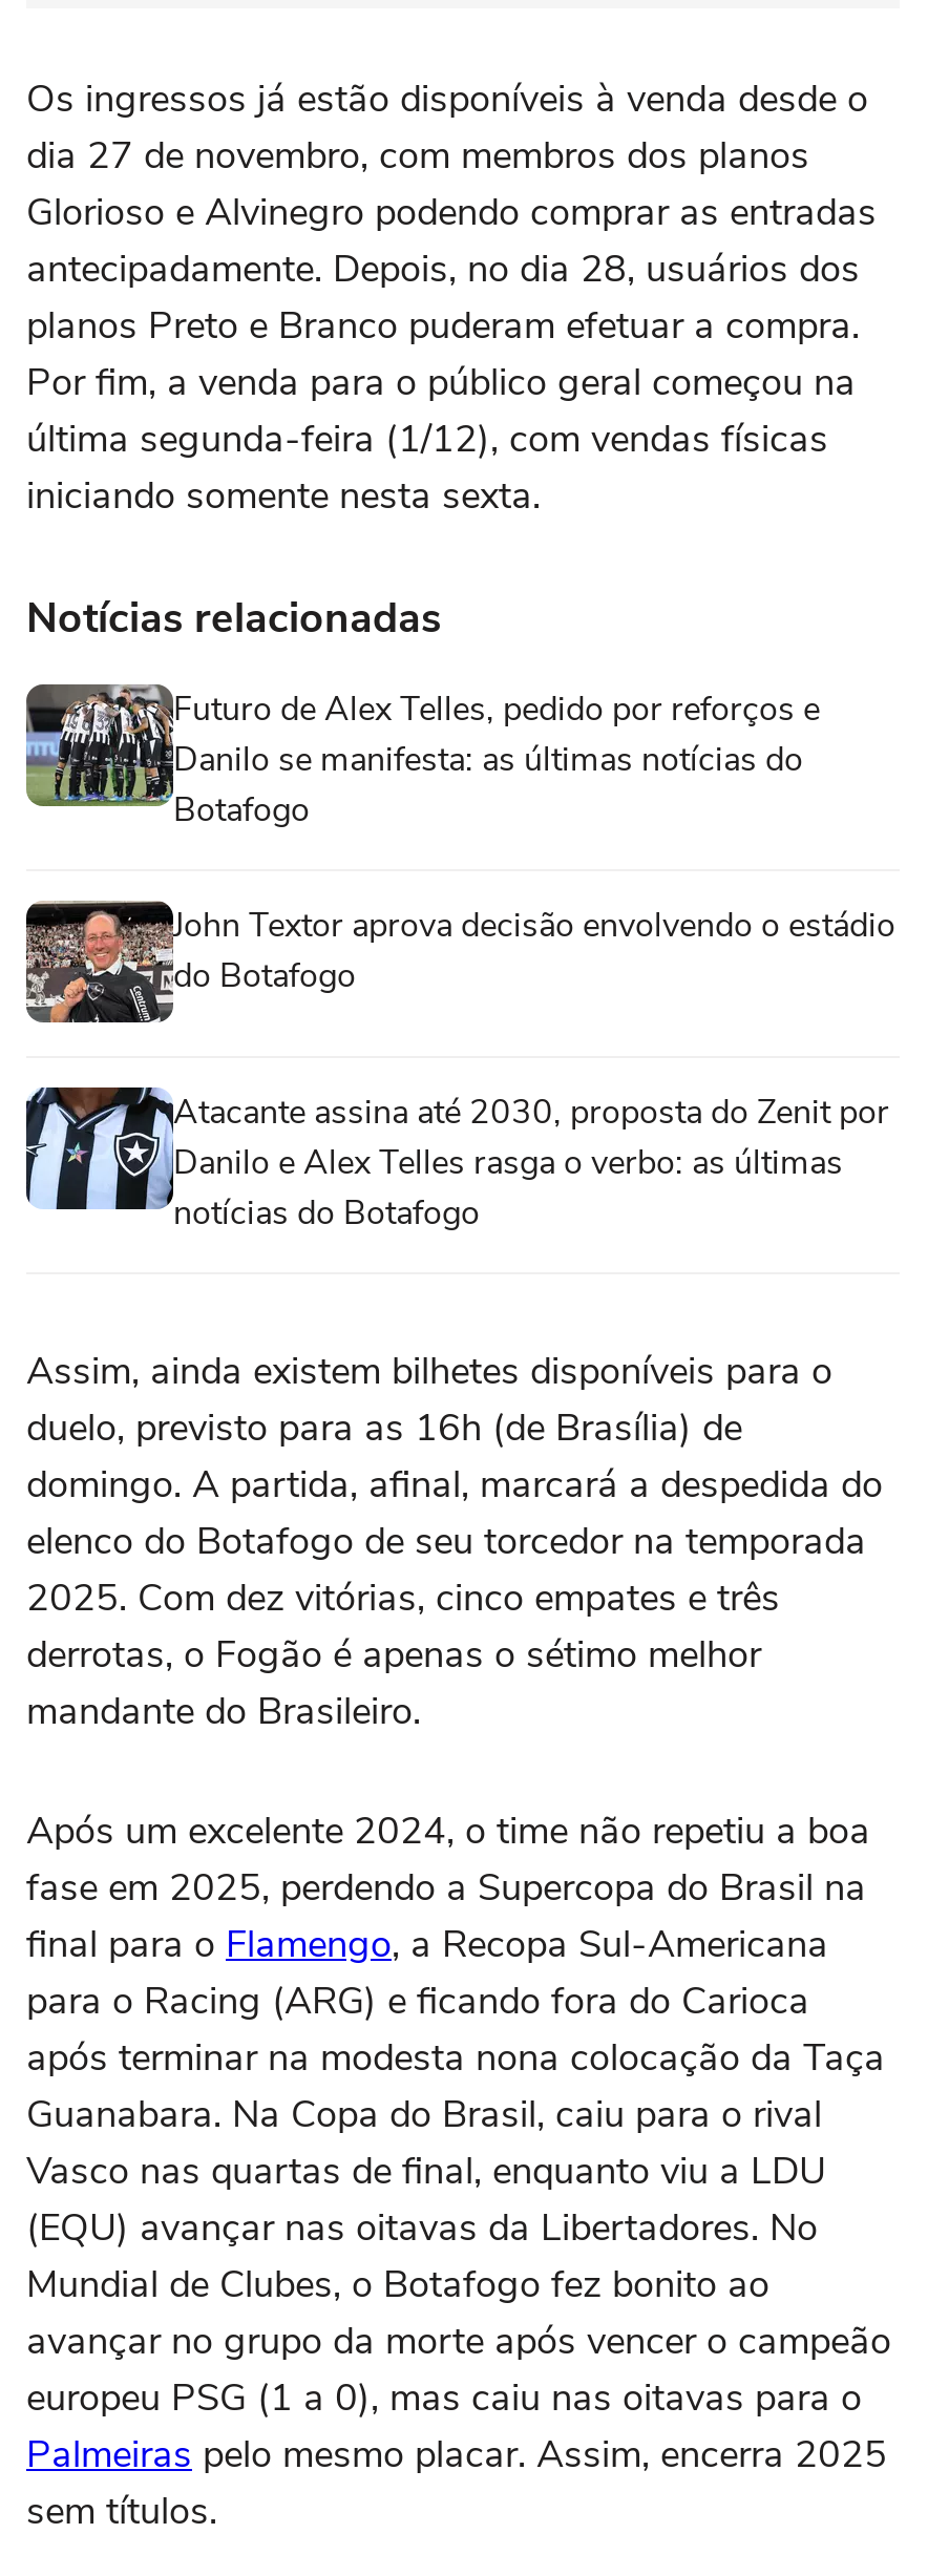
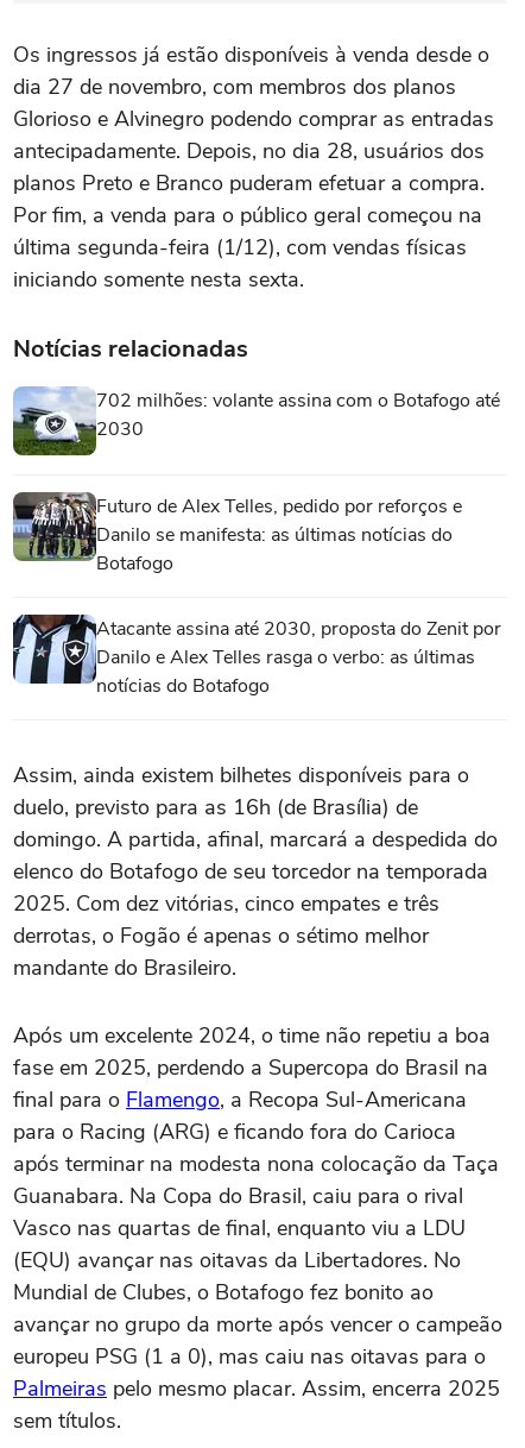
none -> [12,386,500,454] [image] | 702 milhões: volante assina com o Botafogo até | 2030
moved [22,682,820,833] -> [11,491,462,576]: [image] | Futuro de Alex Telles, pedido por reforços e | Danilo se manifesta: as últimas notícias do | Botafogo
[24,901,895,1025] [image] | John Textor aprova decisão envolvendo o estádio | do Botafogo -> none

